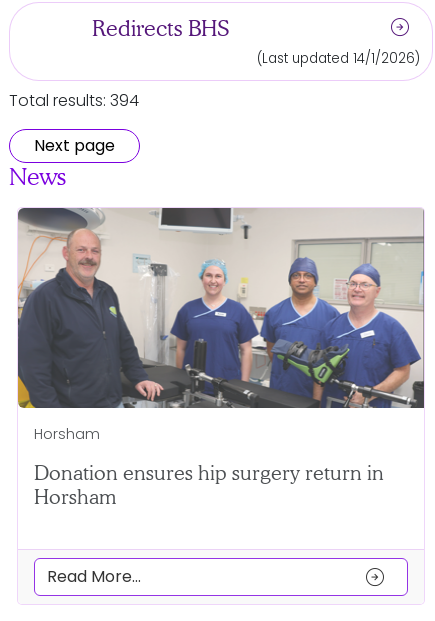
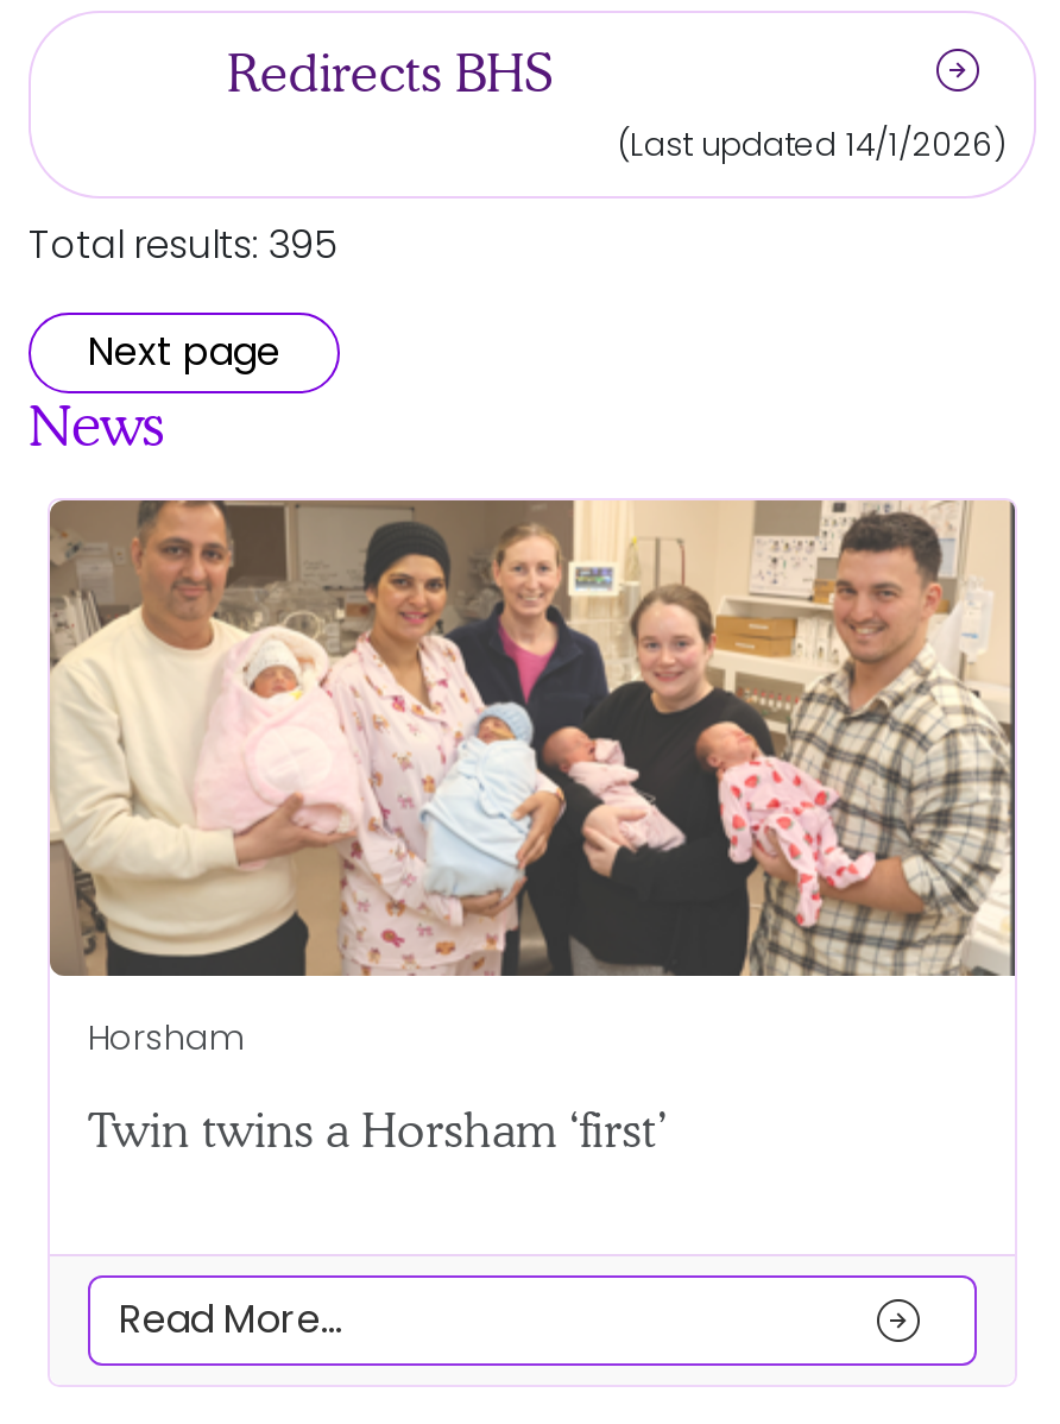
[9,89,139,112] Total results: 394 -> [29,218,337,272] Total results: 395
[17,207,425,409] [image] -> [48,500,1017,978] [image]
[34,461,384,509] Donation ensures hip surgery return in | Horsham -> [88,1102,668,1159] Twin twins a Horsham ‘first’

